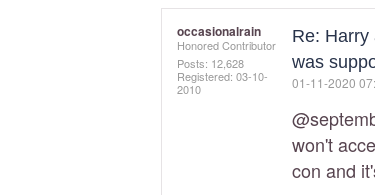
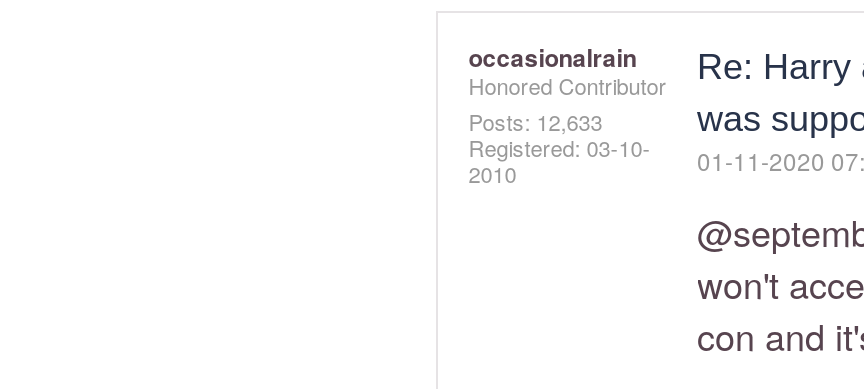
[177,55,244,71] Posts: 12,628 -> [468,105,602,137] Posts: 12,633

